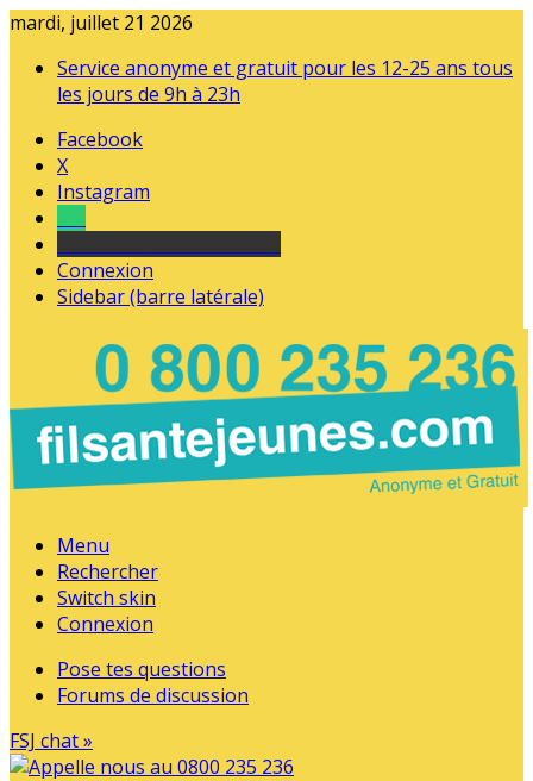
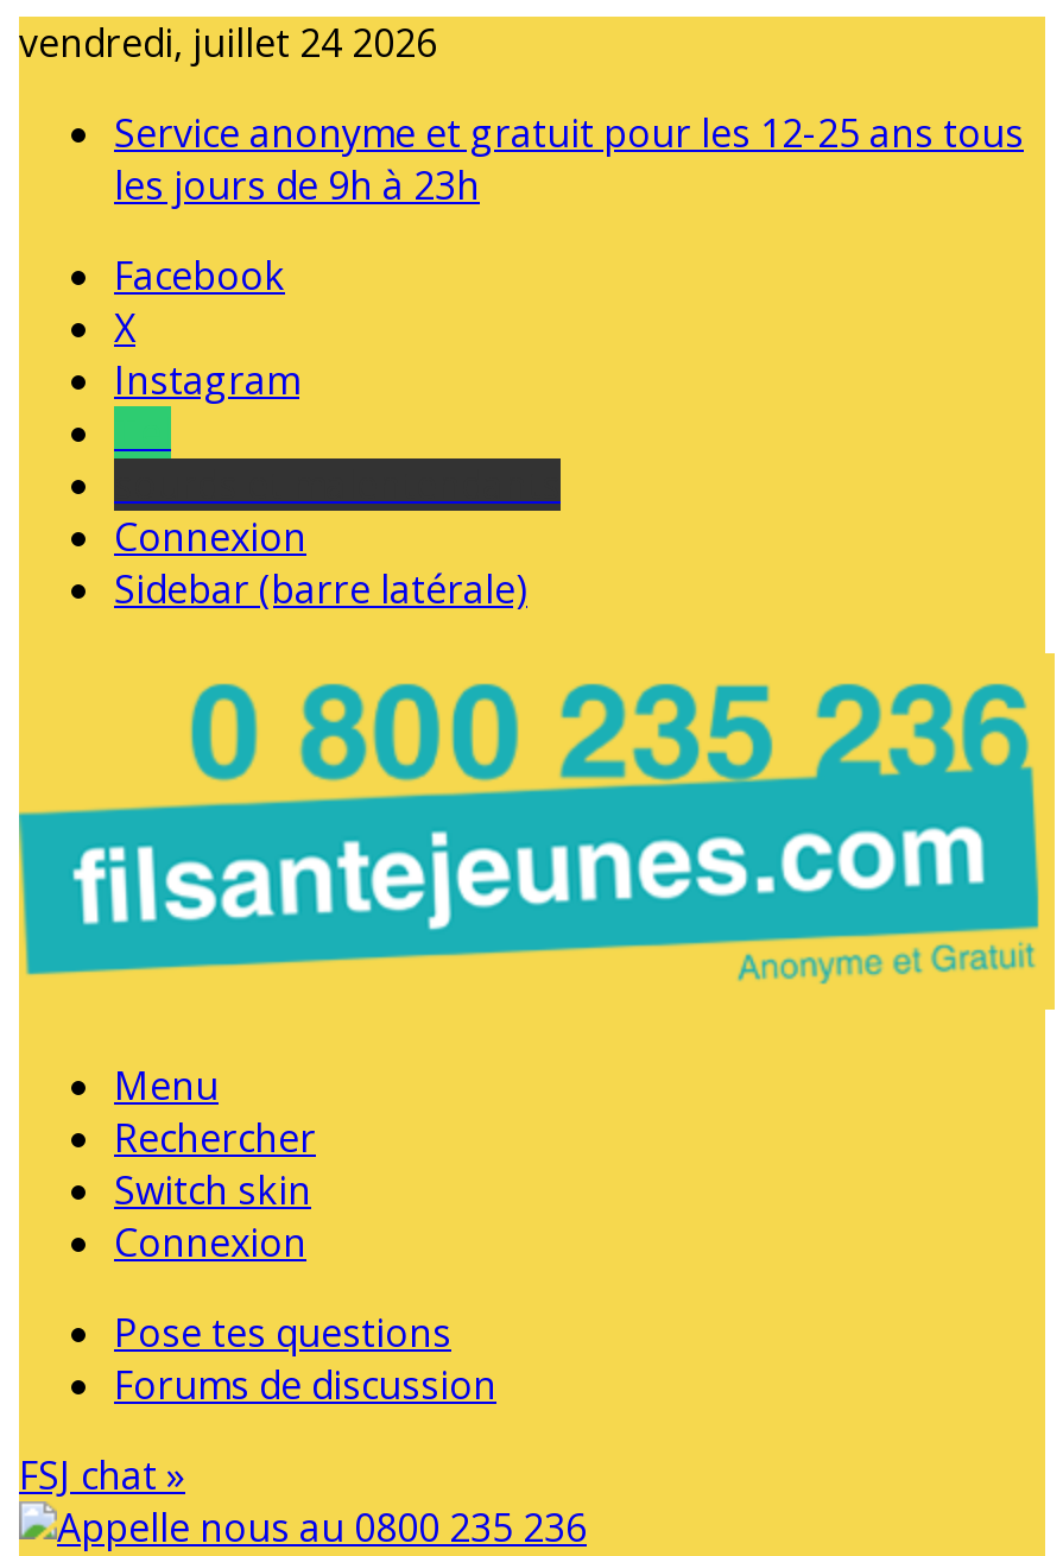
[10,10,193,36] mardi, juillet 21 2026 -> [19,17,437,69] vendredi, juillet 24 2026

